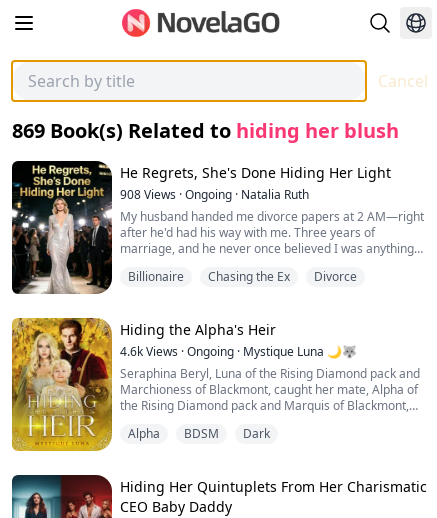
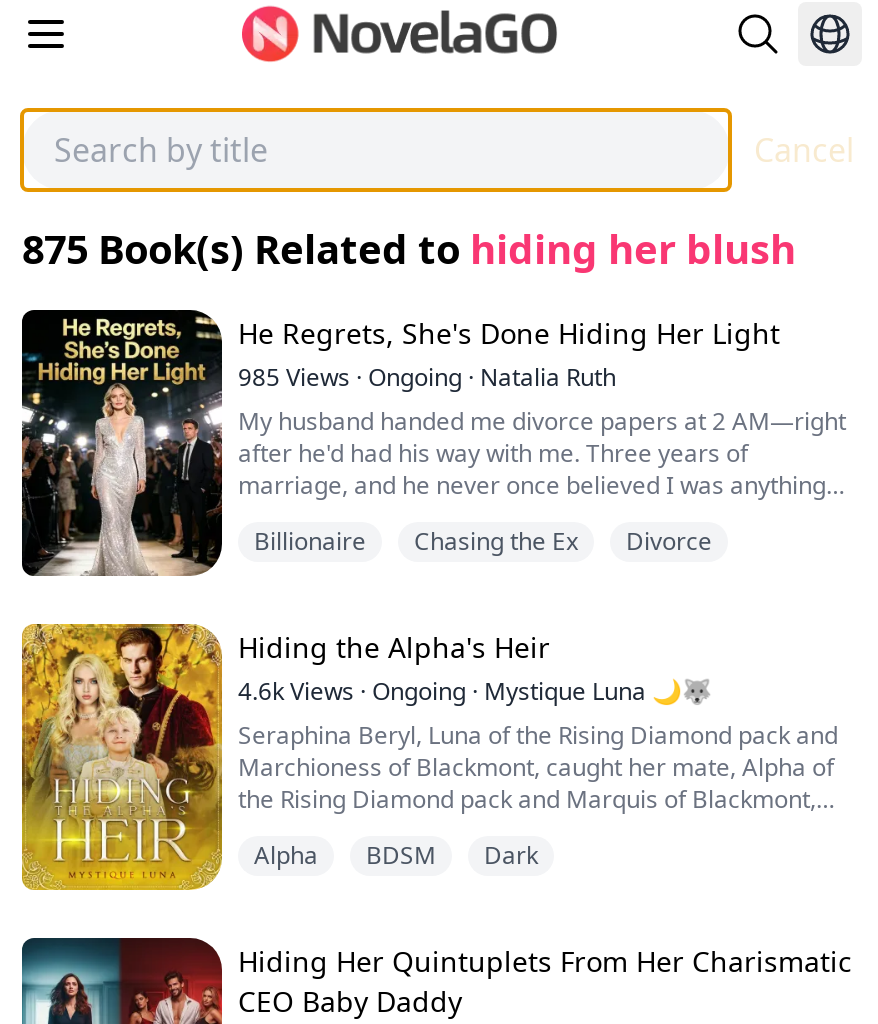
[12,117,399,144] 869 Book(s) Related to hiding her blush -> [22,222,796,276] 875 Book(s) Related to hiding her blush
[120,186,309,203] 908 Views · Ongoing · Natalia Ruth -> [238,360,616,394] 985 Views · Ongoing · Natalia Ruth

